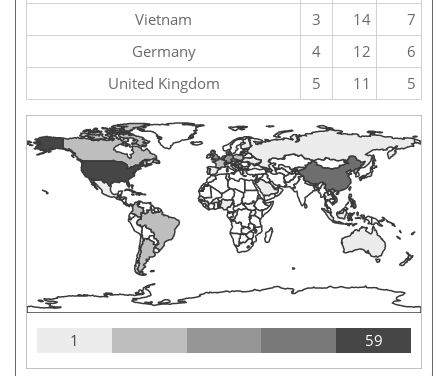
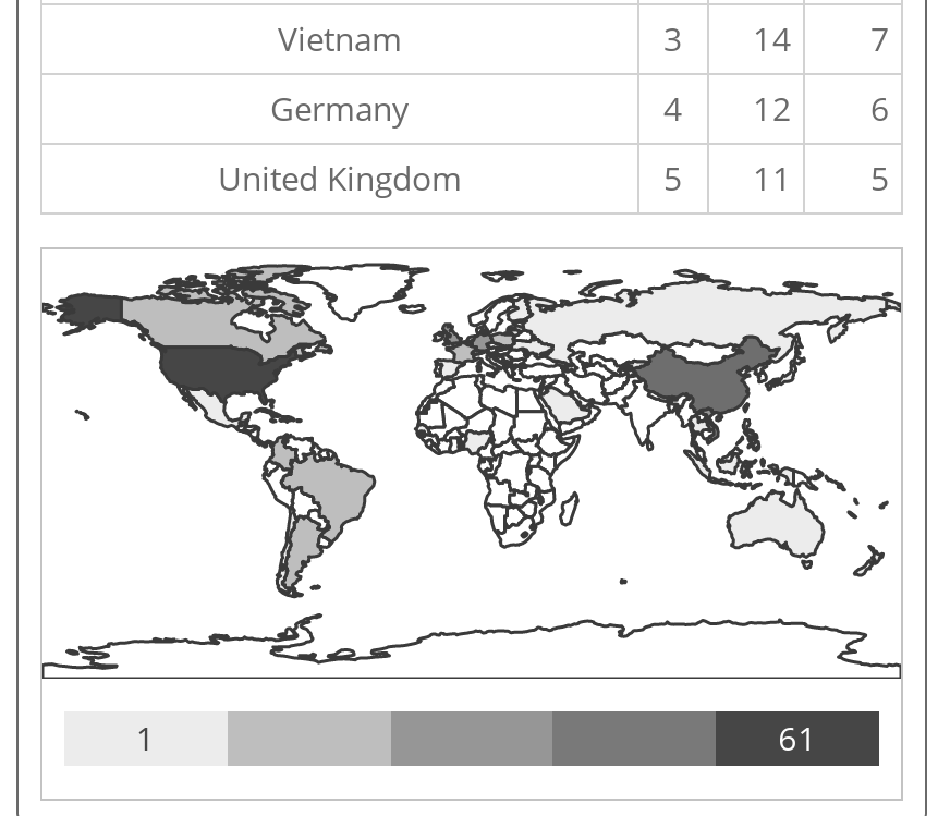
[365,330,383,350] 59 -> [778,715,817,759] 61

